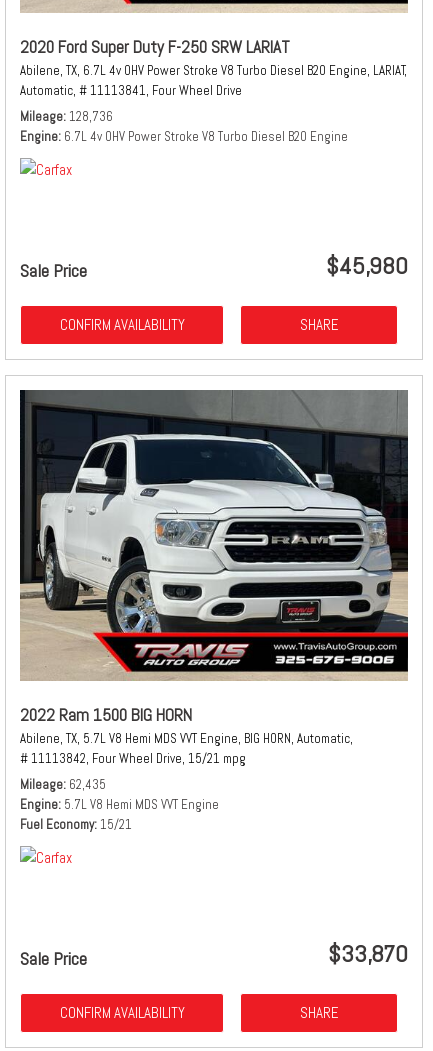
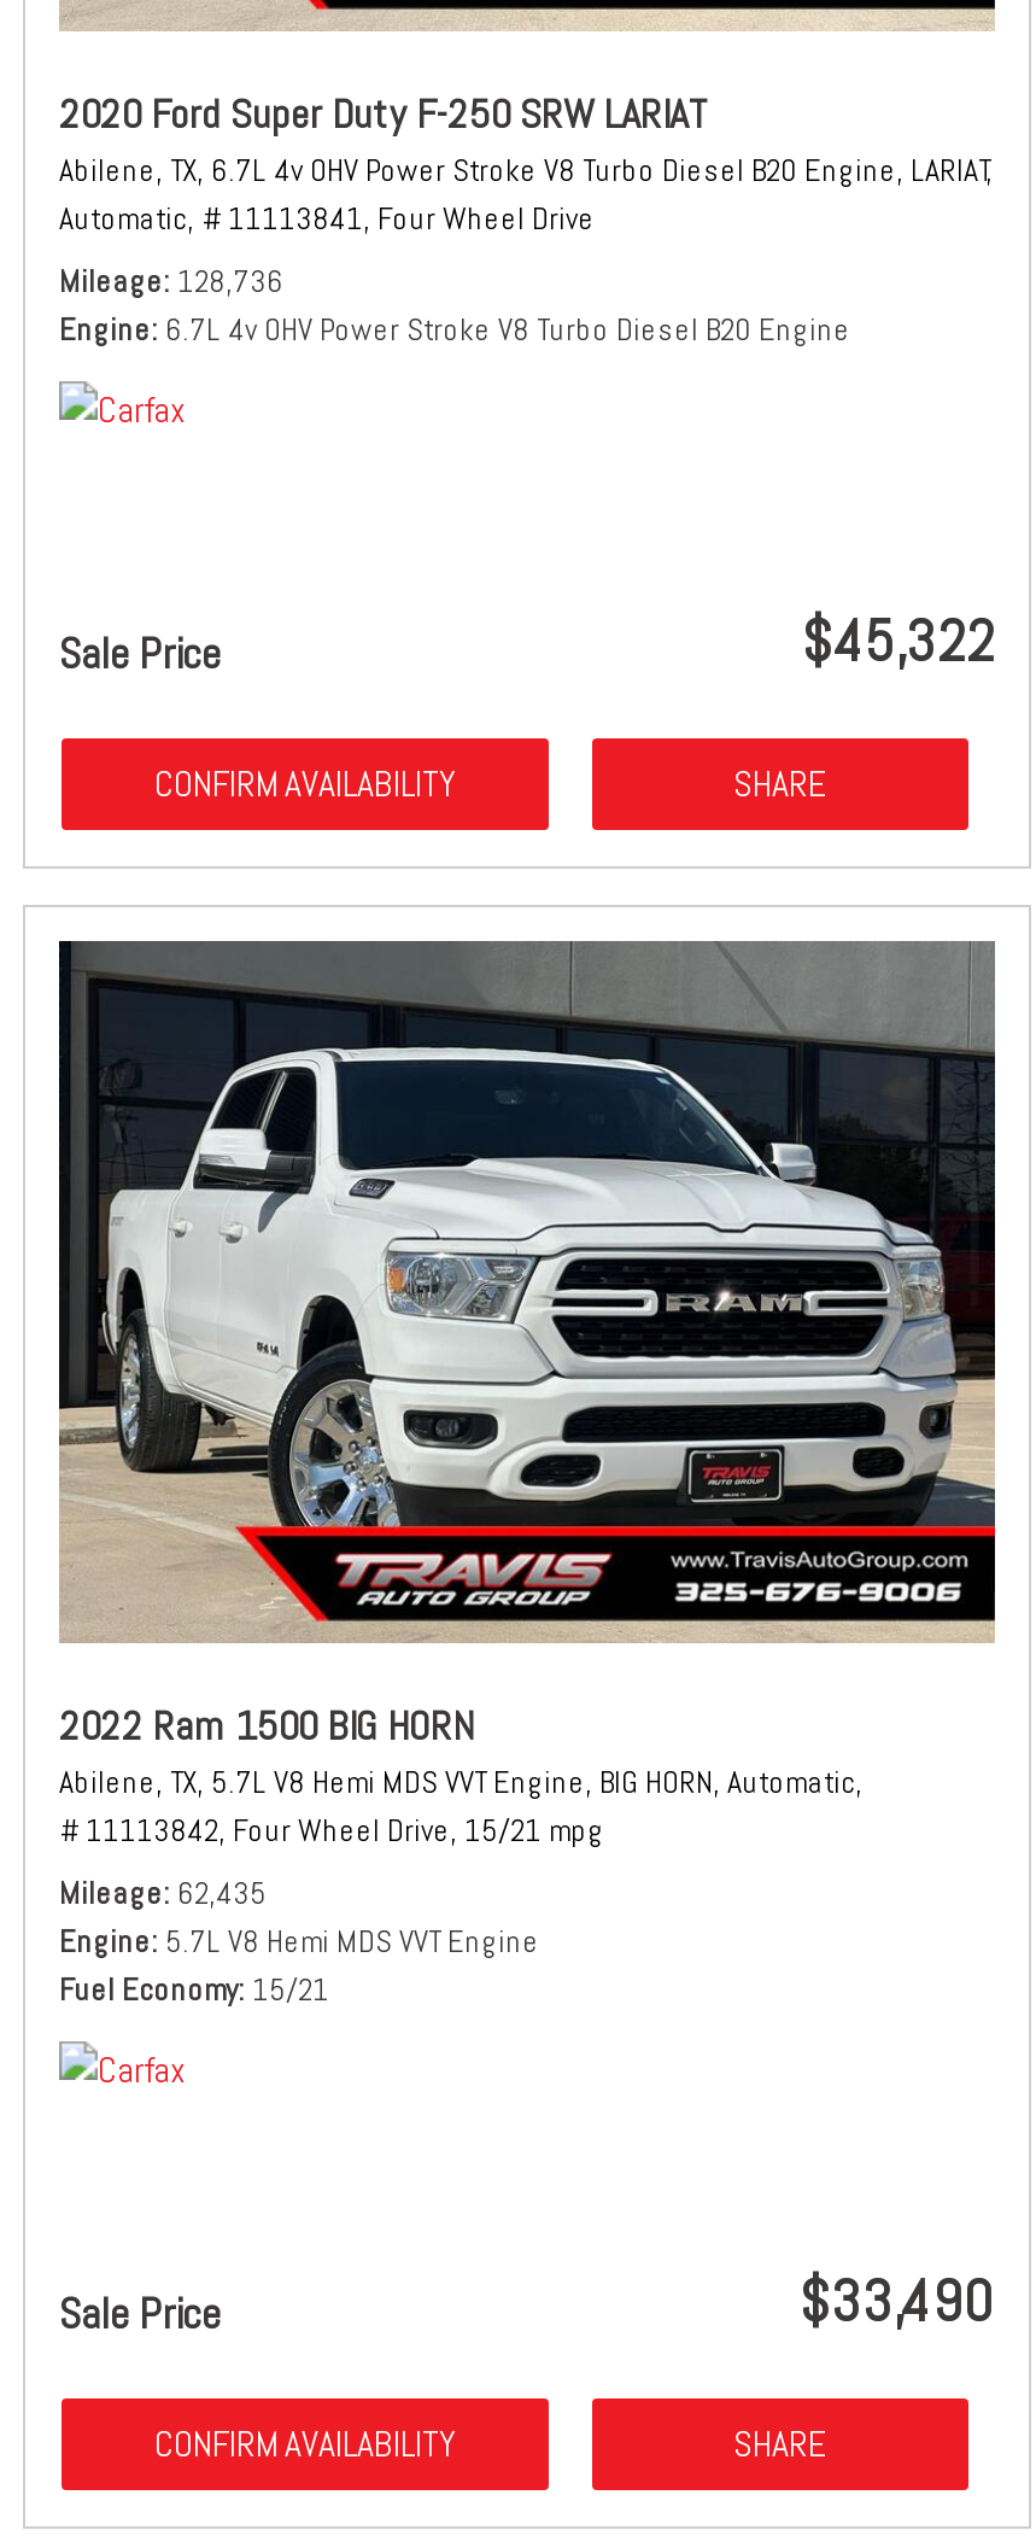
[326,250,408,281] $45,980 -> [802,603,995,678] $45,322
[328,938,408,969] $33,870 -> [800,2263,995,2338] $33,490

